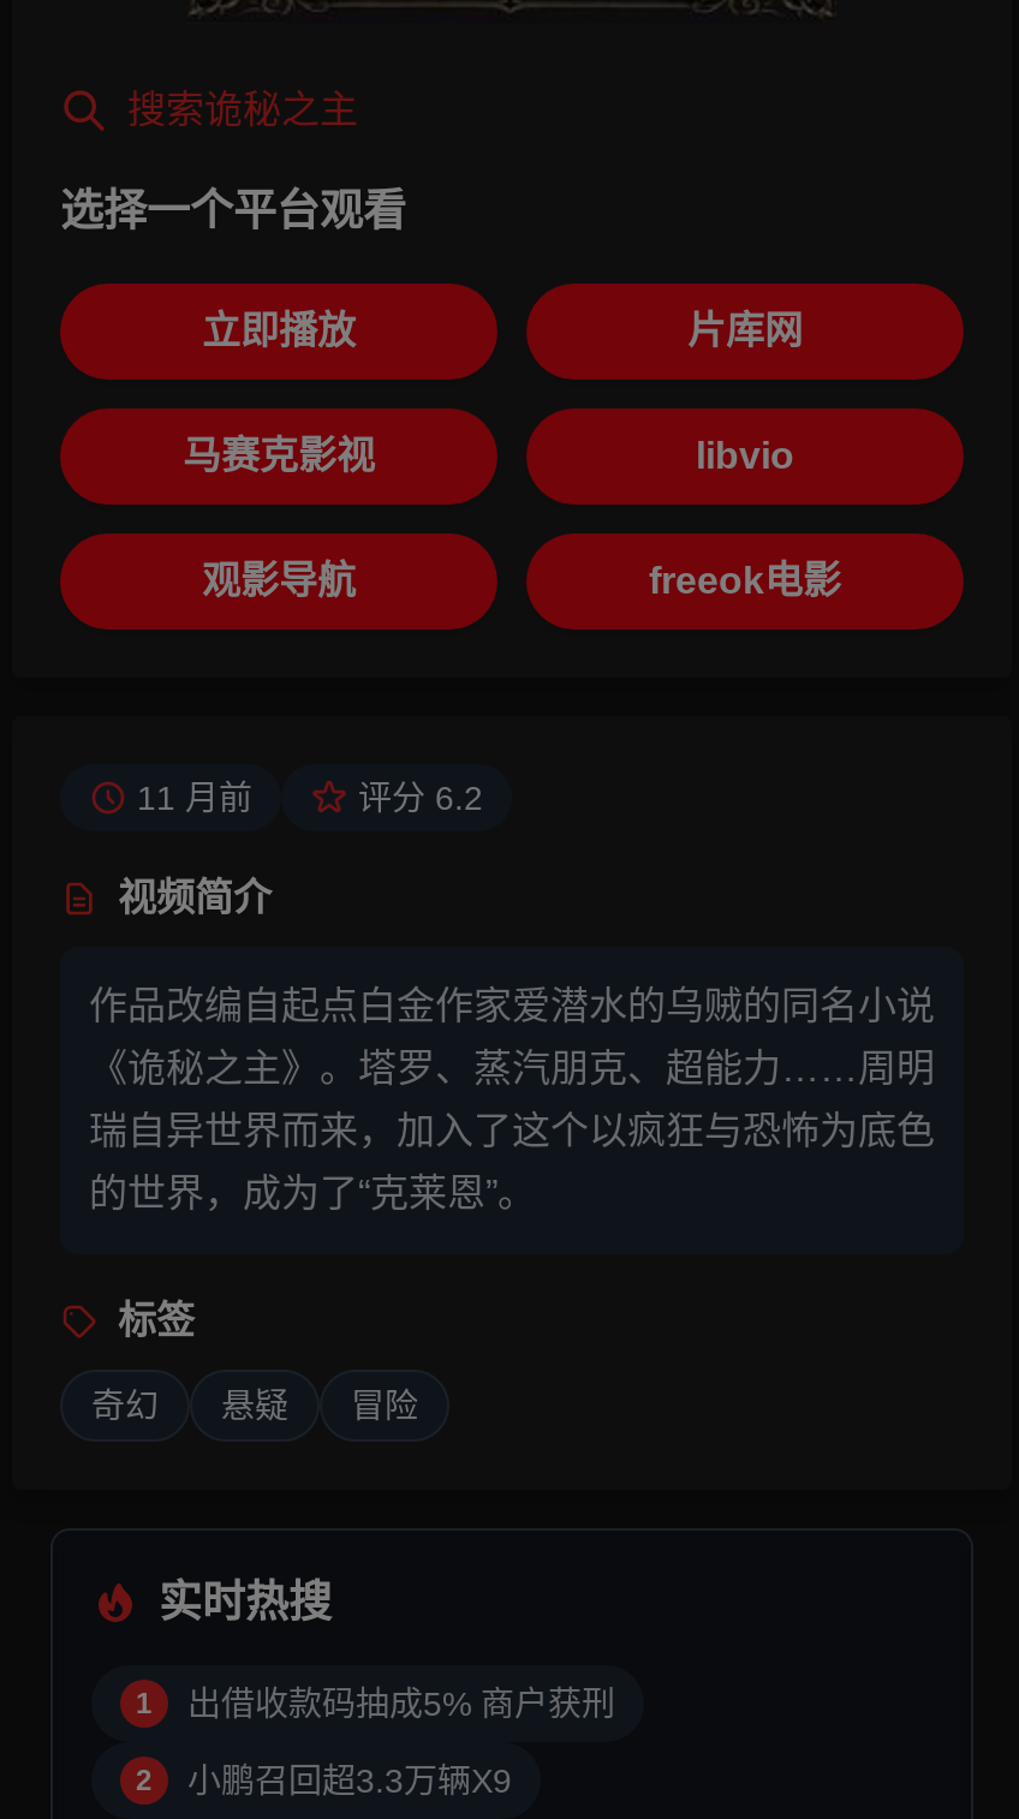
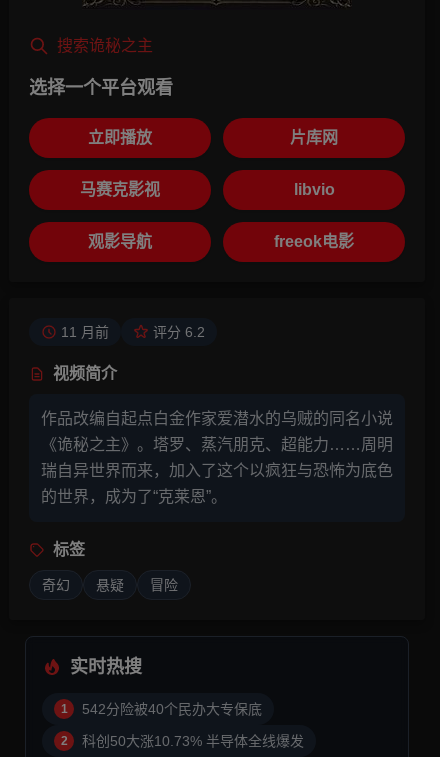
[187,1684,615,1723] 出借收款码抽成5% 商户获刑 -> [82,701,262,717] 542分险被40个民办大专保底
[187,1761,512,1800] 小鹏召回超3.3万辆X9 -> [82,733,304,749] 科创50大涨10.73% 半导体全线爆发

